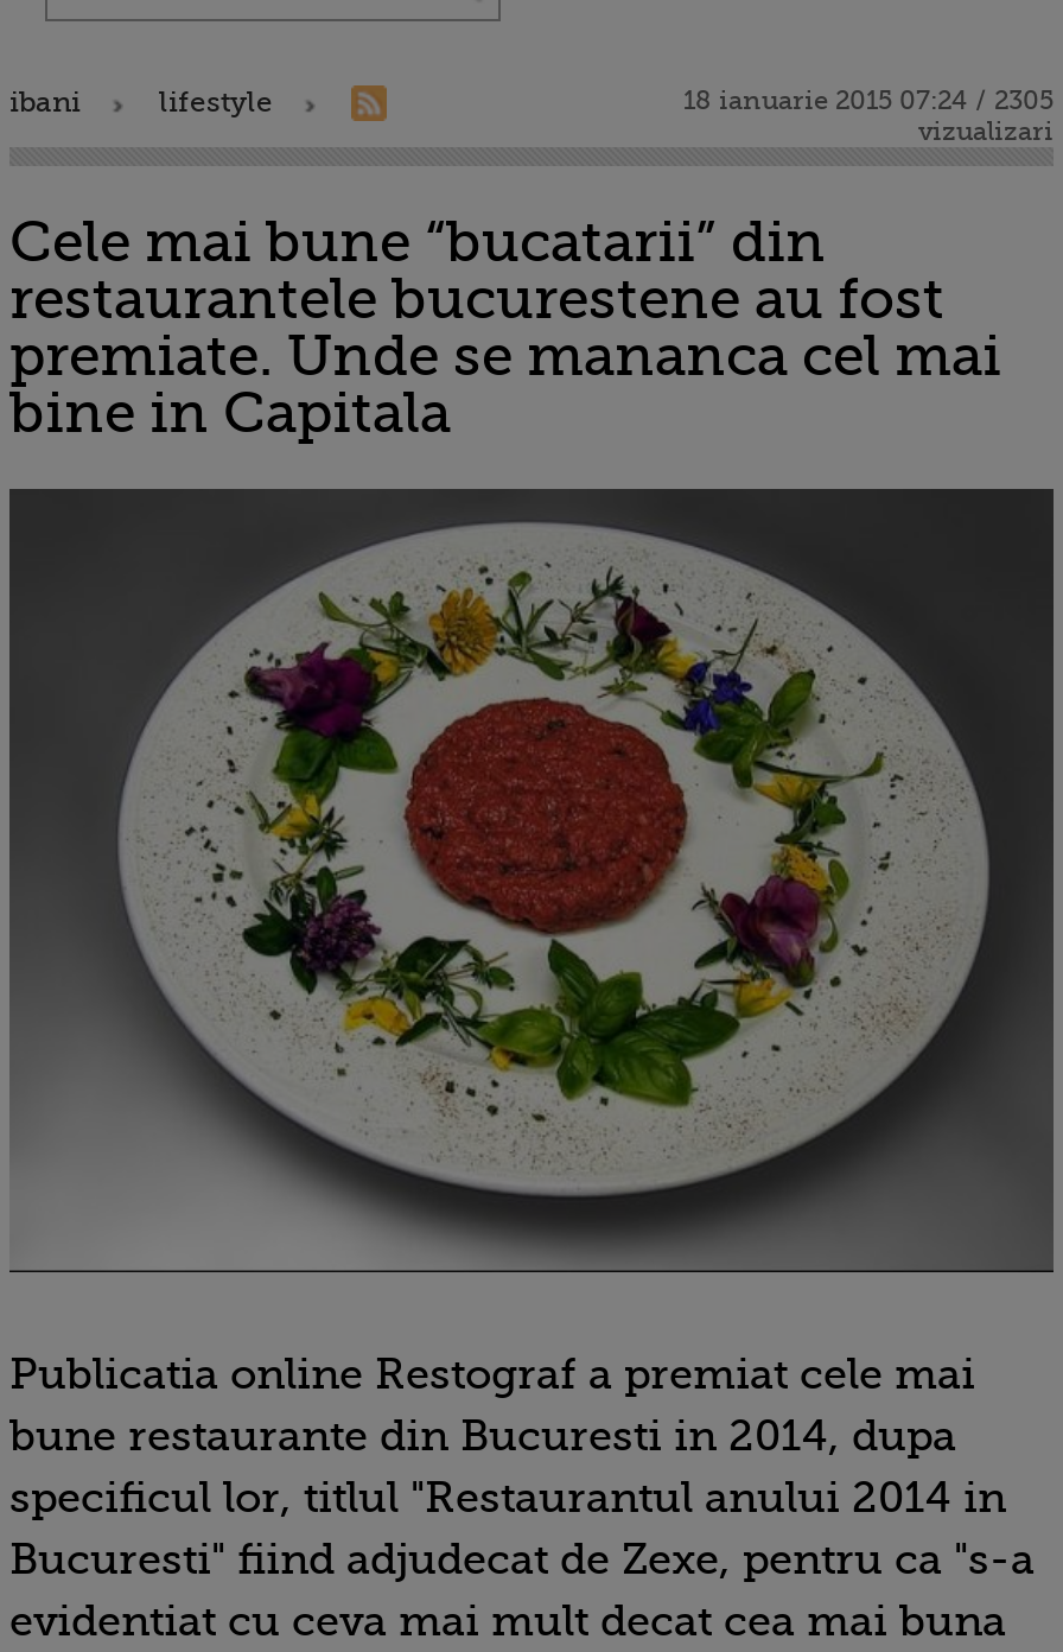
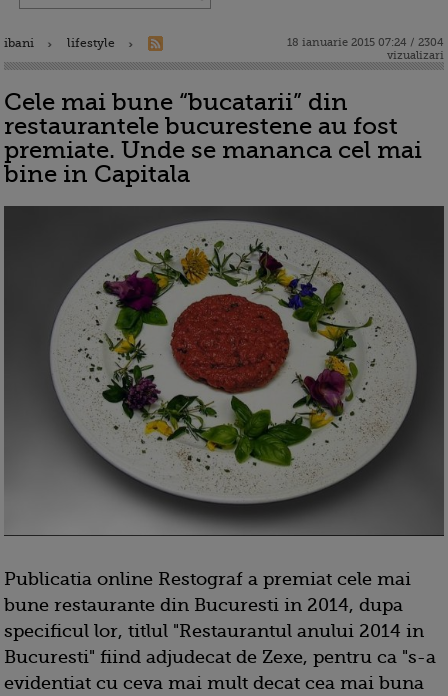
[683,85,1054,116] 18 ianuarie 2015 07:24 / 2305 -> [287,36,444,49] 18 ianuarie 2015 07:24 / 2304

